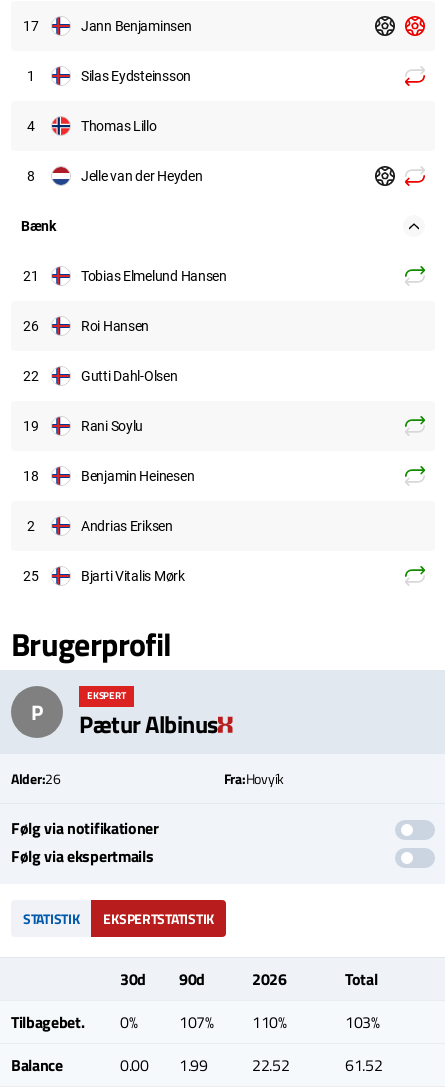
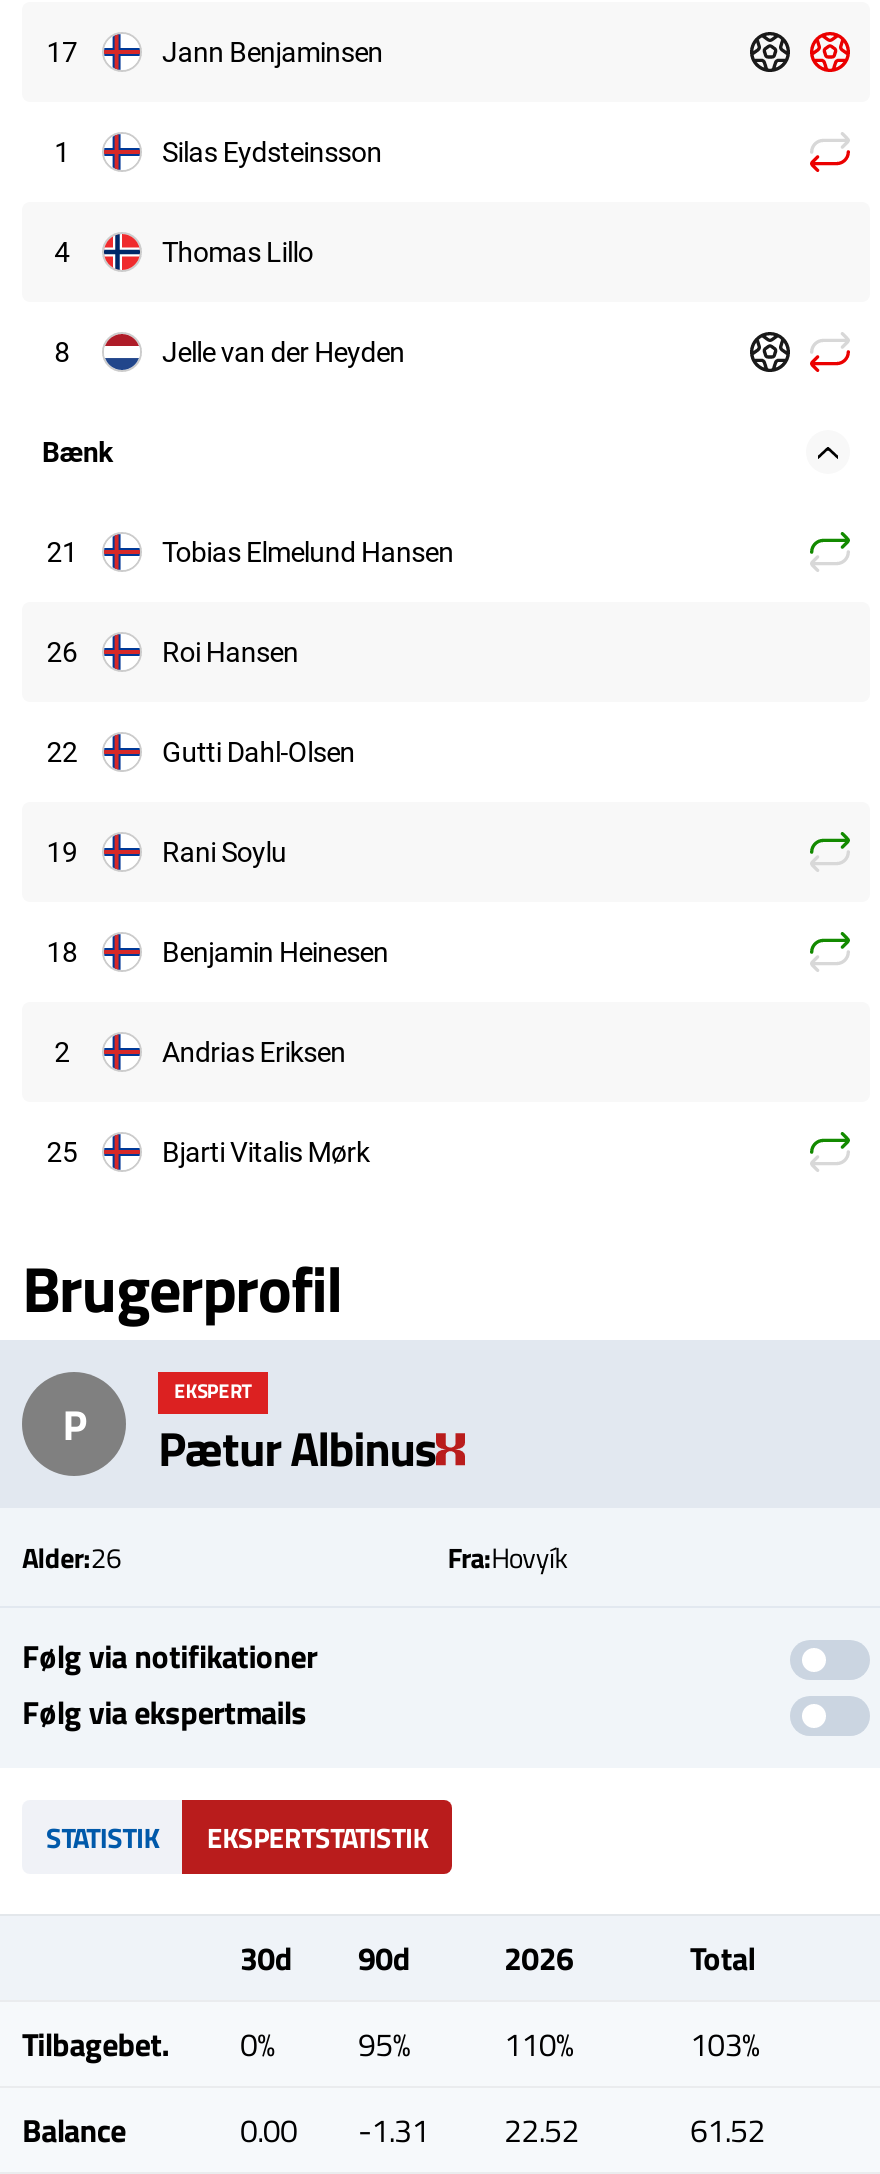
[11,1010,287,1034] Tilbagebet. 0% 107% 110% -> [22,2021,573,2069] Tilbagebet. 0% 95% 110%
[120,1053,289,1077] 0.00 1.99 22.52 -> [240,2107,579,2155] 0.00 -1.31 22.52

